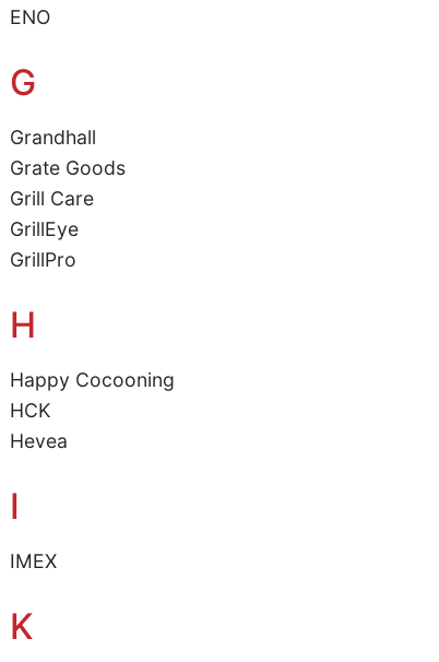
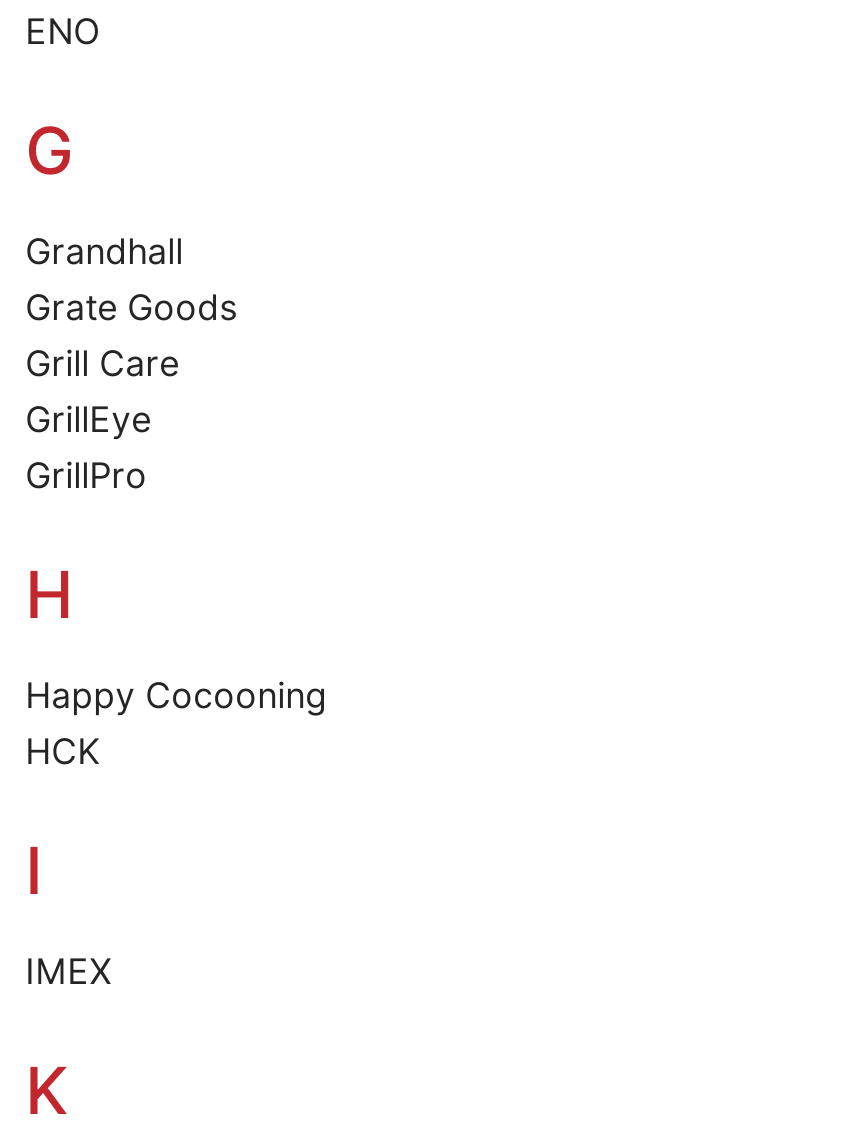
[9,429,67,452] Hevea -> none

